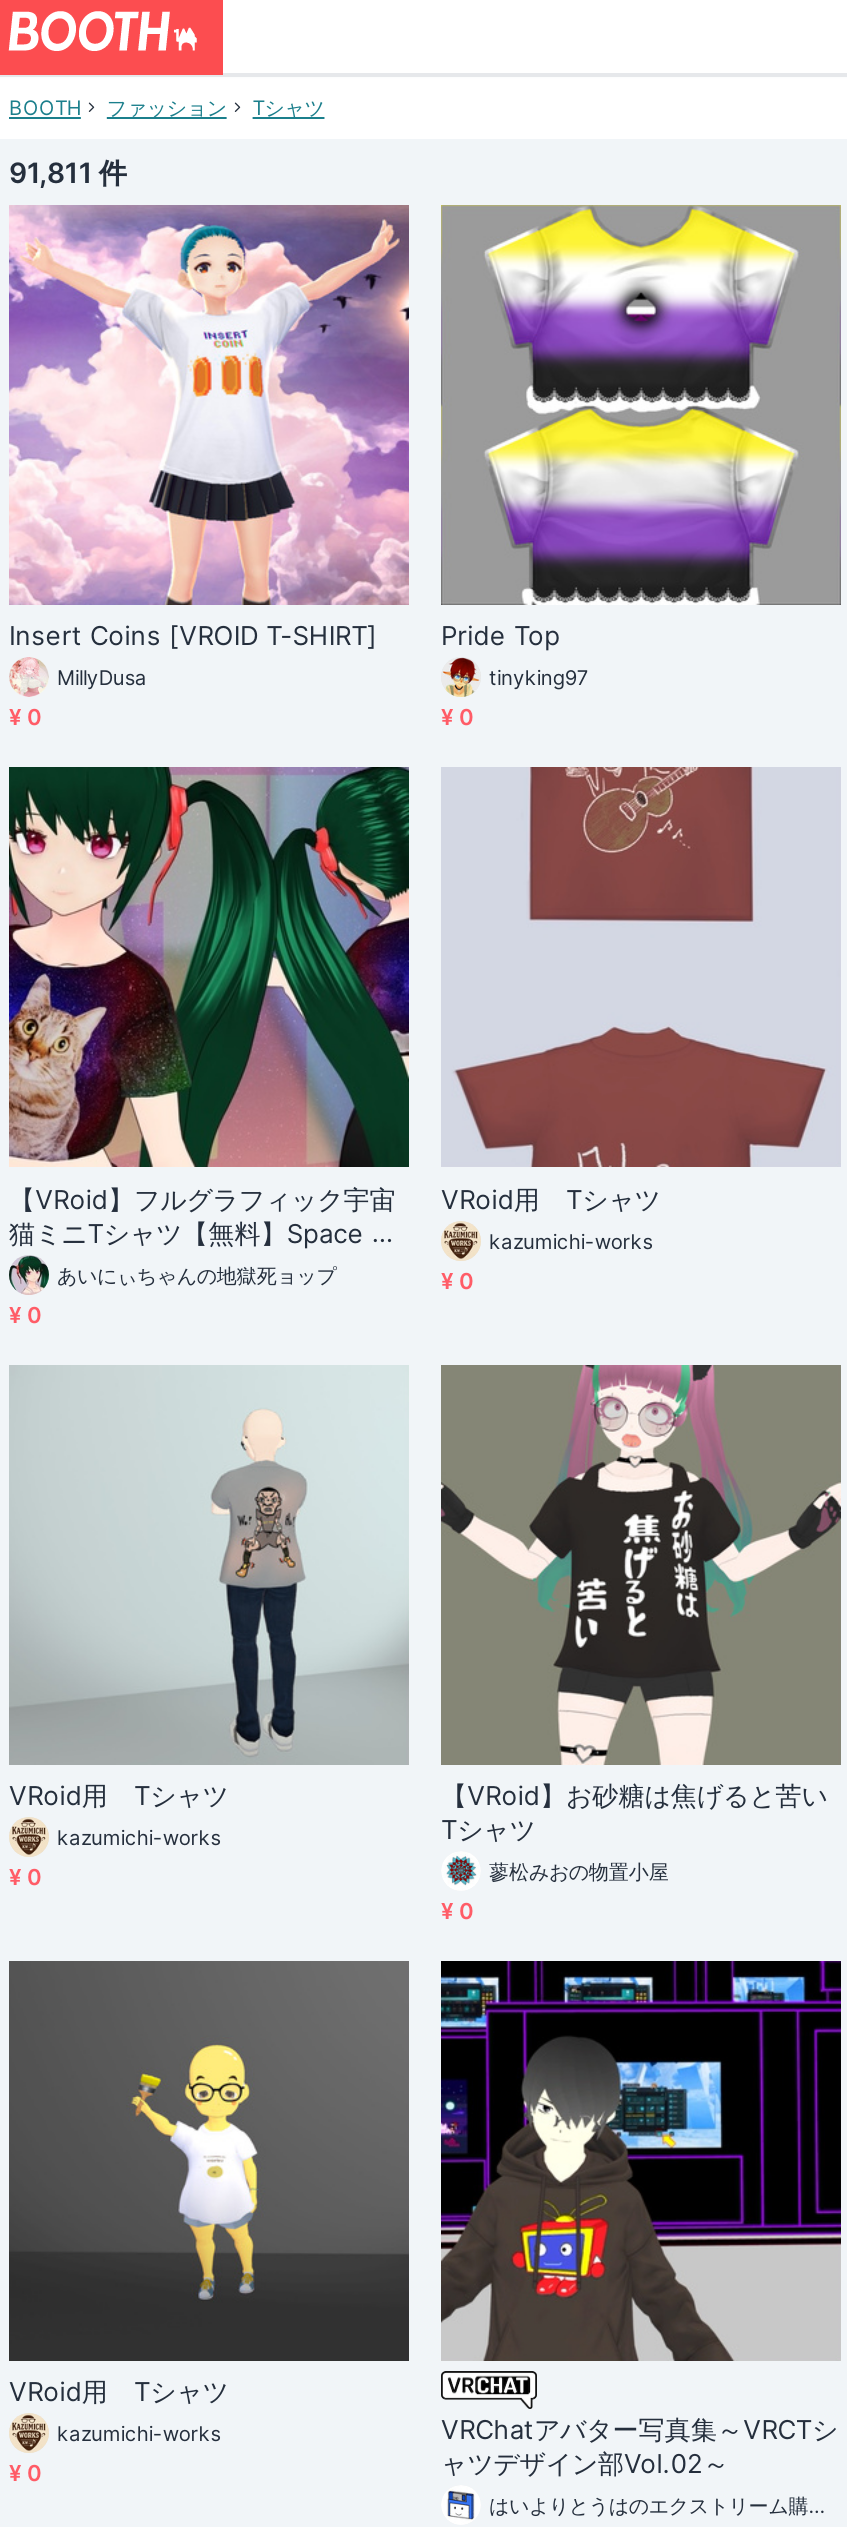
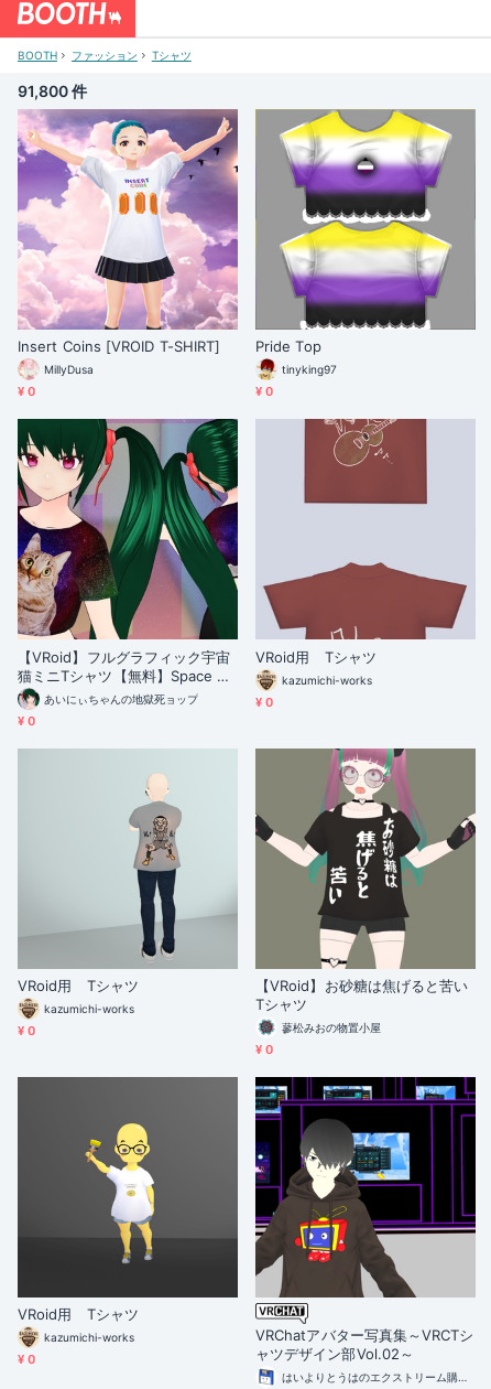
[9,155,127,189] 91,811 件 -> [18,81,87,100] 91,800 件

